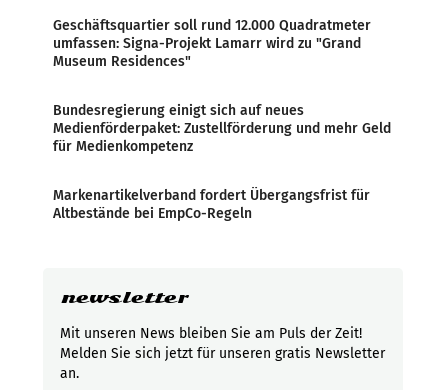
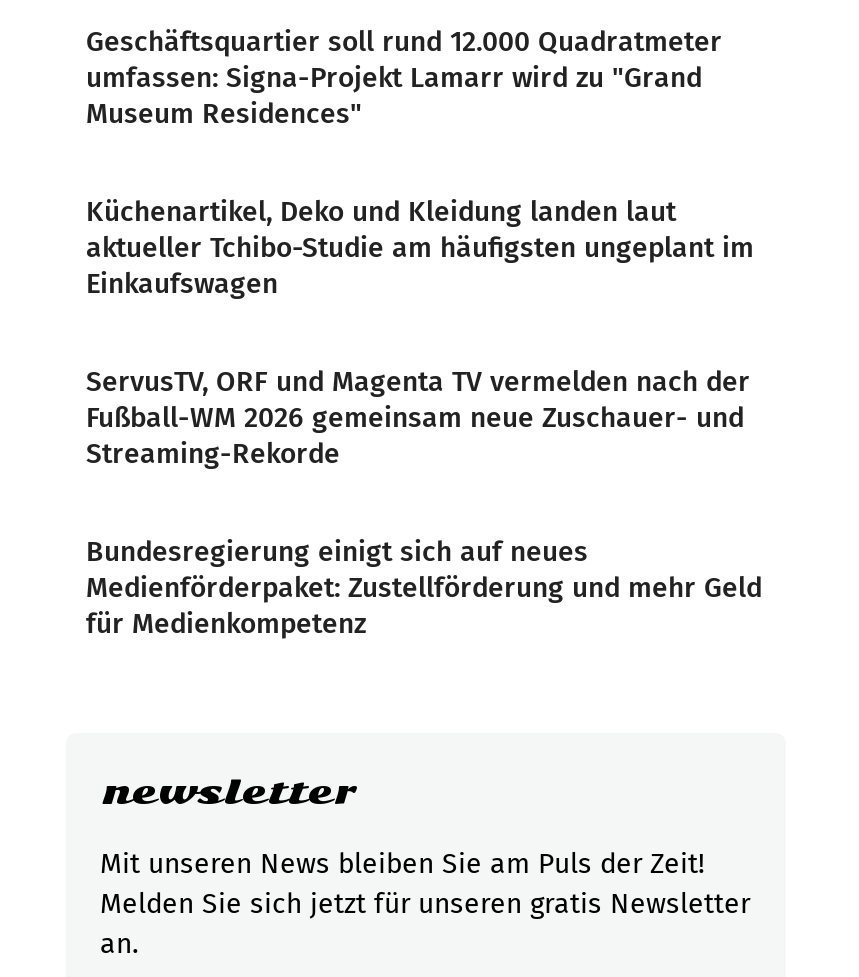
none -> [86,195,754,471] Küchenartikel, Deko und Kleidung landen laut | aktueller Tchibo-Studie am häufigsten ungeplant im | Einkaufswagen | ServusTV, ORF und Magenta TV vermelden nach der | Fußball-WM 2026 gemeinsam neue Zuschauer- und | Streaming-Rekorde
moved [53,102,391,155] -> [86,535,762,641]: Bundesregierung einigt sich auf neues | Medienförderpaket: Zustellförderung und mehr Geld | für Medienkompetenz
[53,187,370,222] Markenartikelverband fordert Übergangsfrist für | Altbestände bei EmpCo-Regeln -> none

